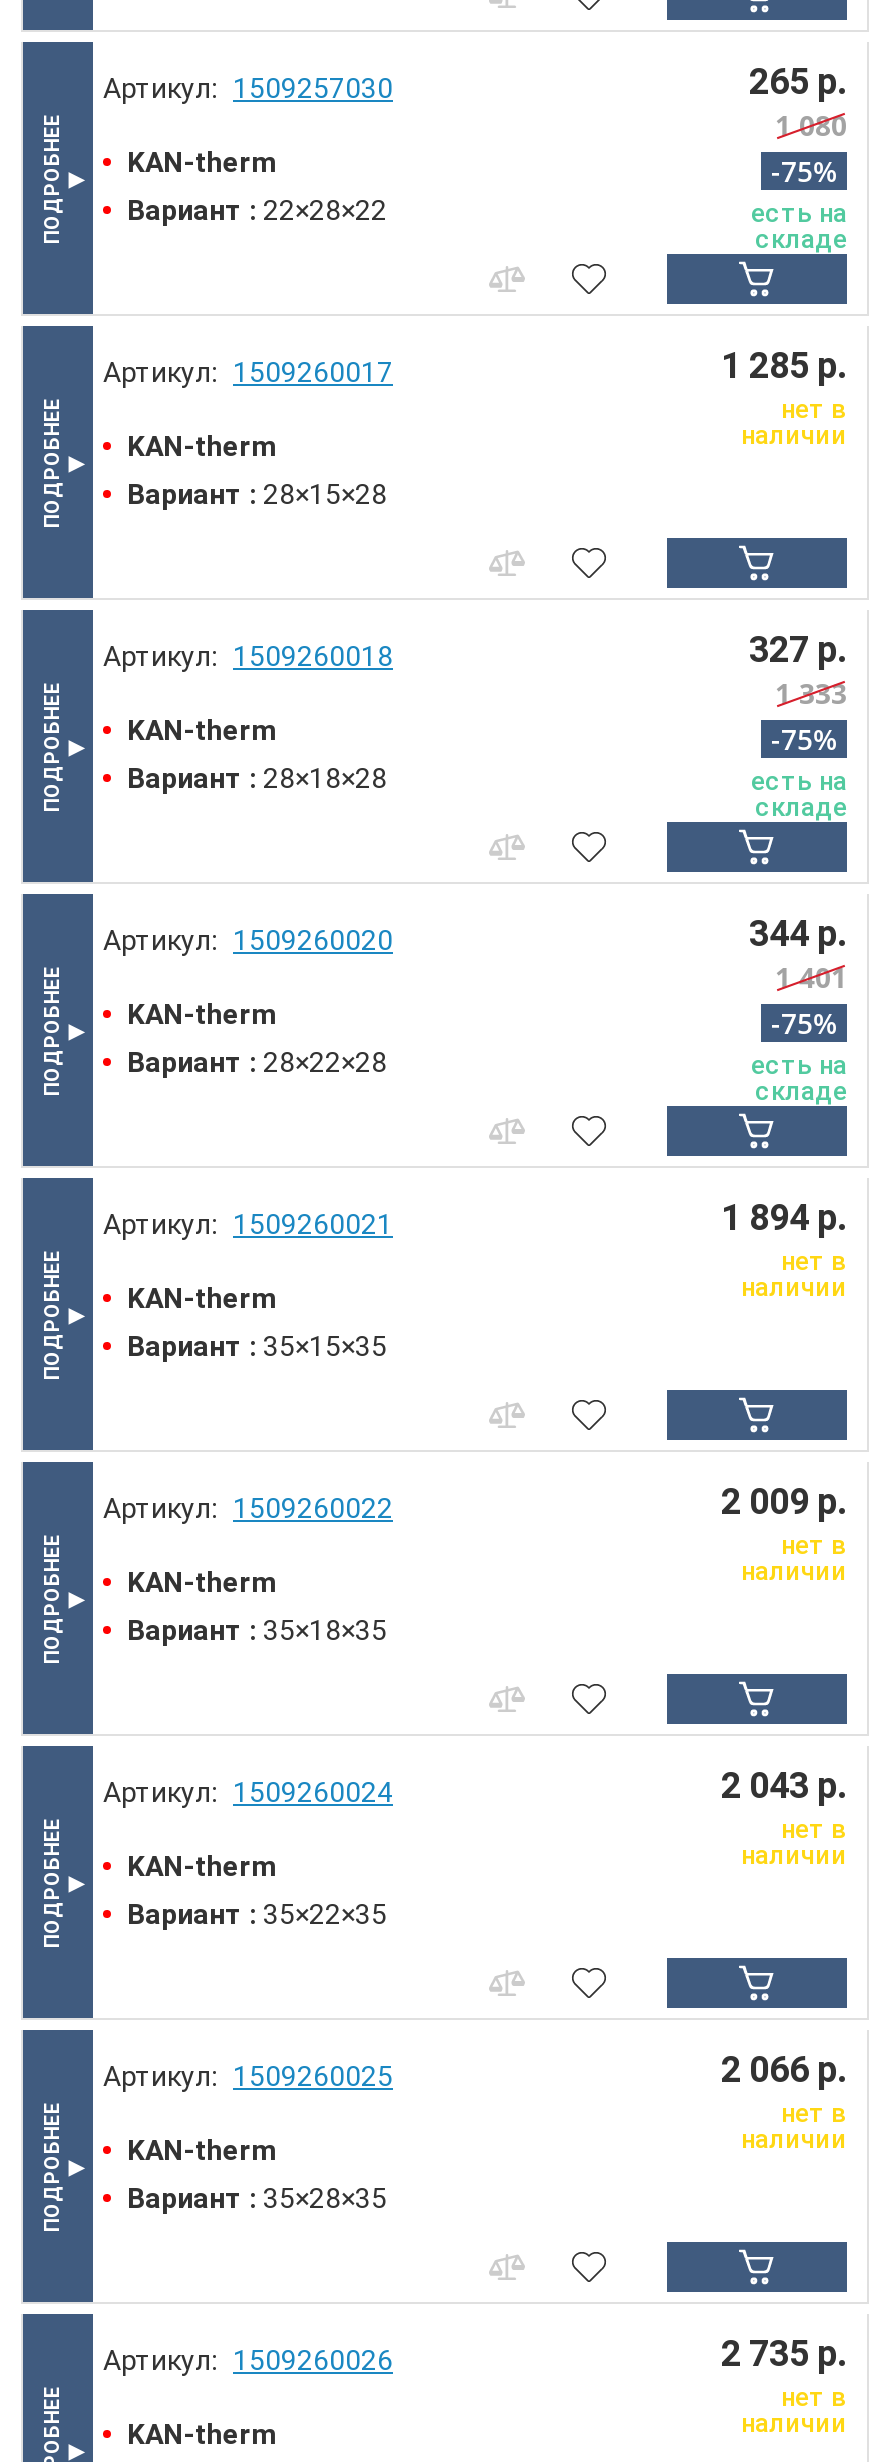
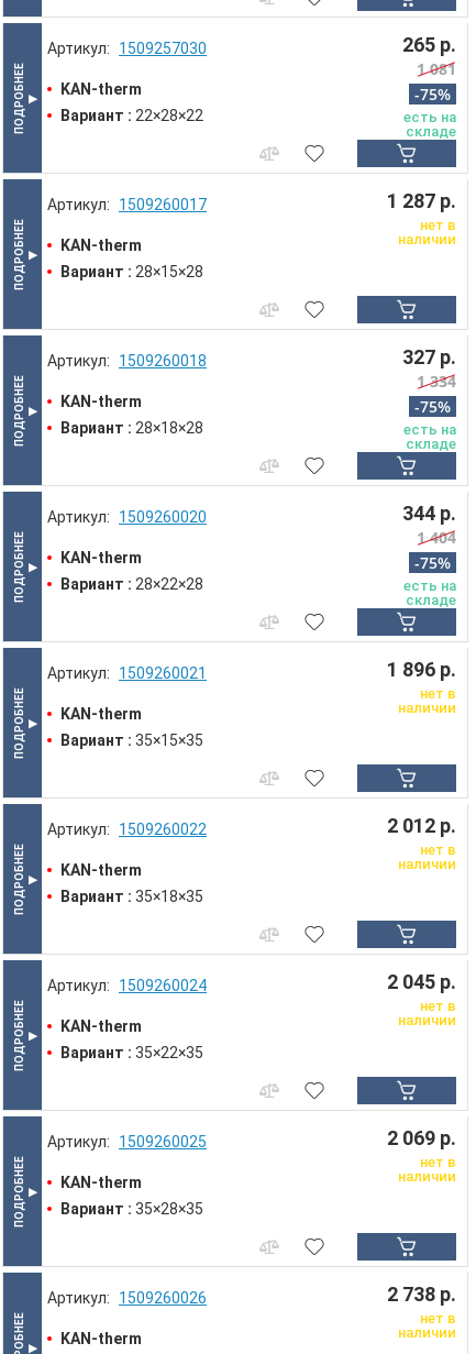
[775,106,847,144] 1 080 -> [417,58,456,79] 1 081
[721,344,847,386] 1 285 р. -> [387,189,456,212] 1 287 р.
[775,674,847,712] 1 333 -> [417,371,456,392] 1 334
[775,958,847,996] 1 401 -> [417,527,456,548] 1 404
[721,1196,847,1238] 1 894 р. -> [387,658,456,681] 1 896 р.
[721,1480,847,1522] 2 009 р. -> [387,814,456,837] 2 012 р.
[721,1764,847,1806] 2 043 р. -> [387,970,456,993] 2 045 р.
[721,2048,847,2090] 2 066 р. -> [387,1126,456,1149] 2 069 р.
[721,2332,847,2374] 2 735 р. -> [387,1283,456,1306] 2 738 р.

